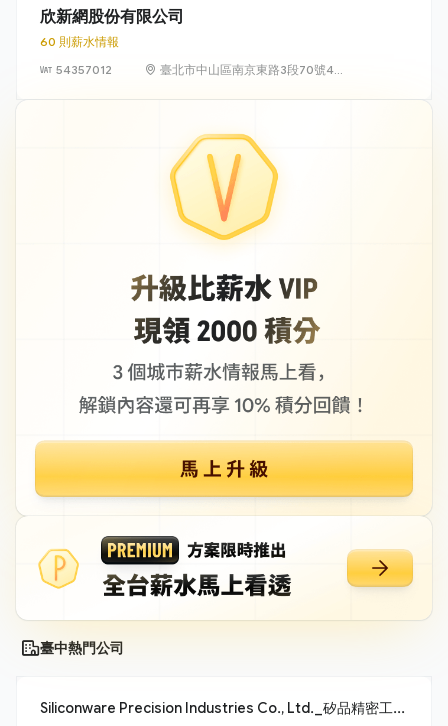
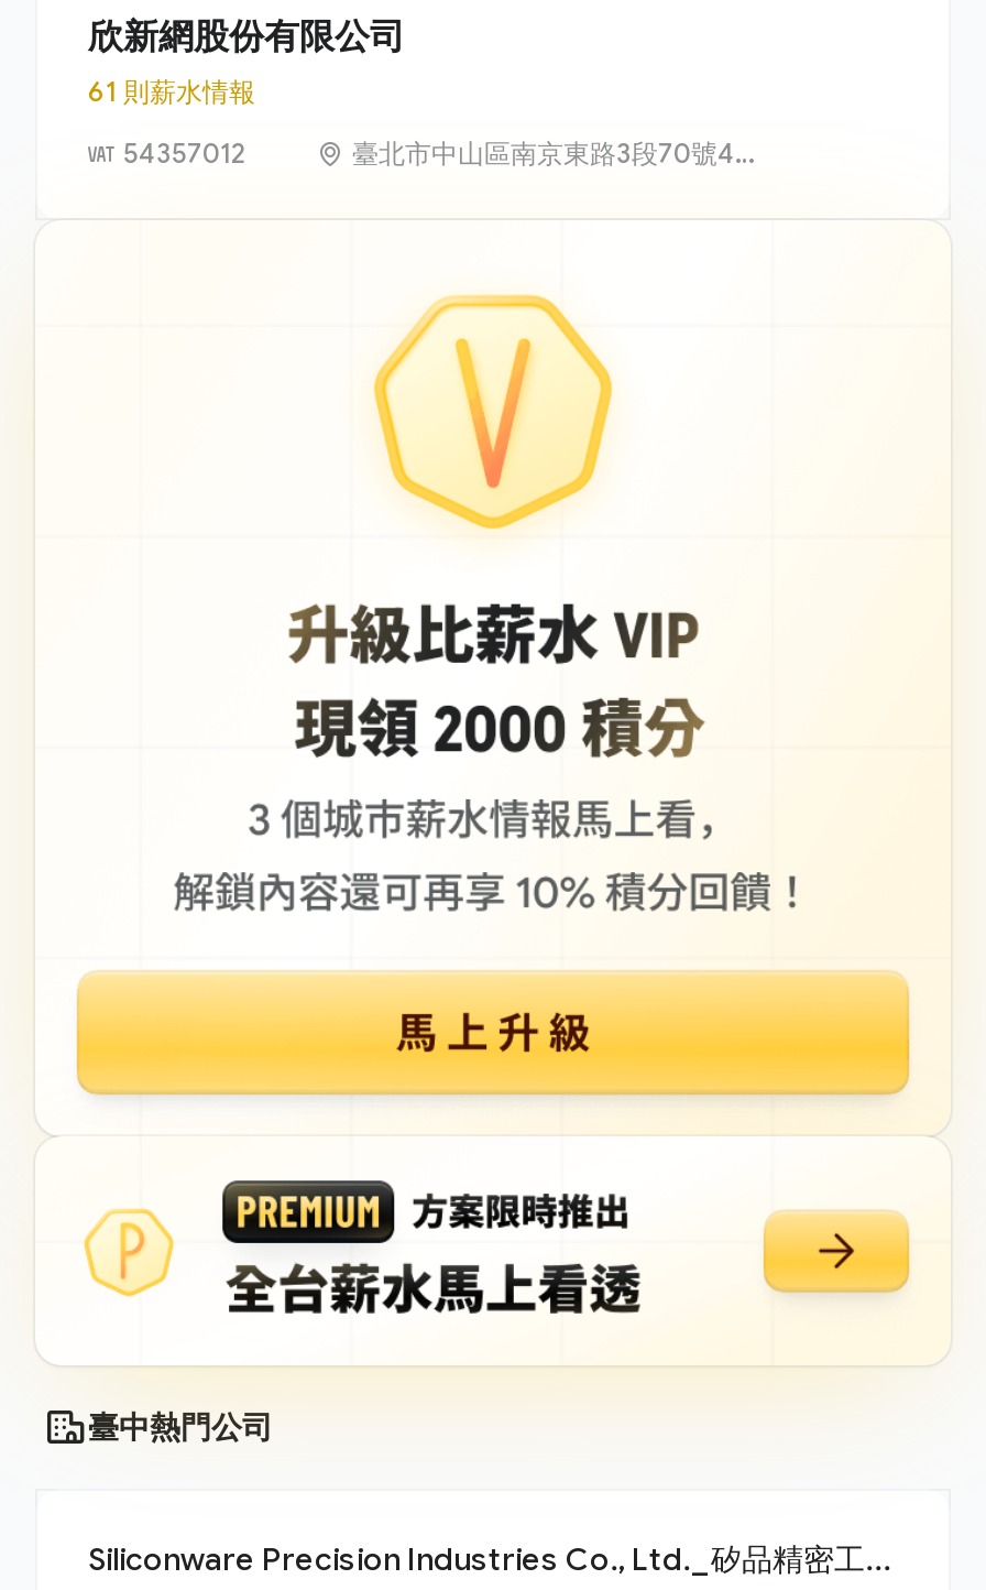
[40,34,119,49] 60 則薪水情報 -> [88,75,255,108] 61 則薪水情報

